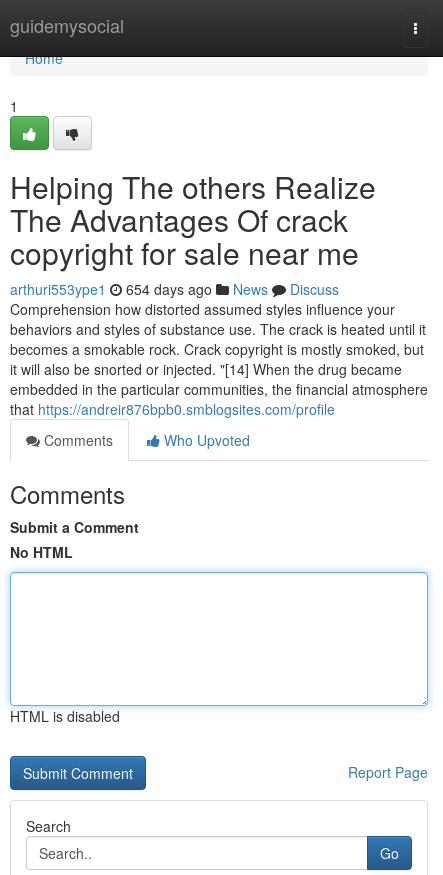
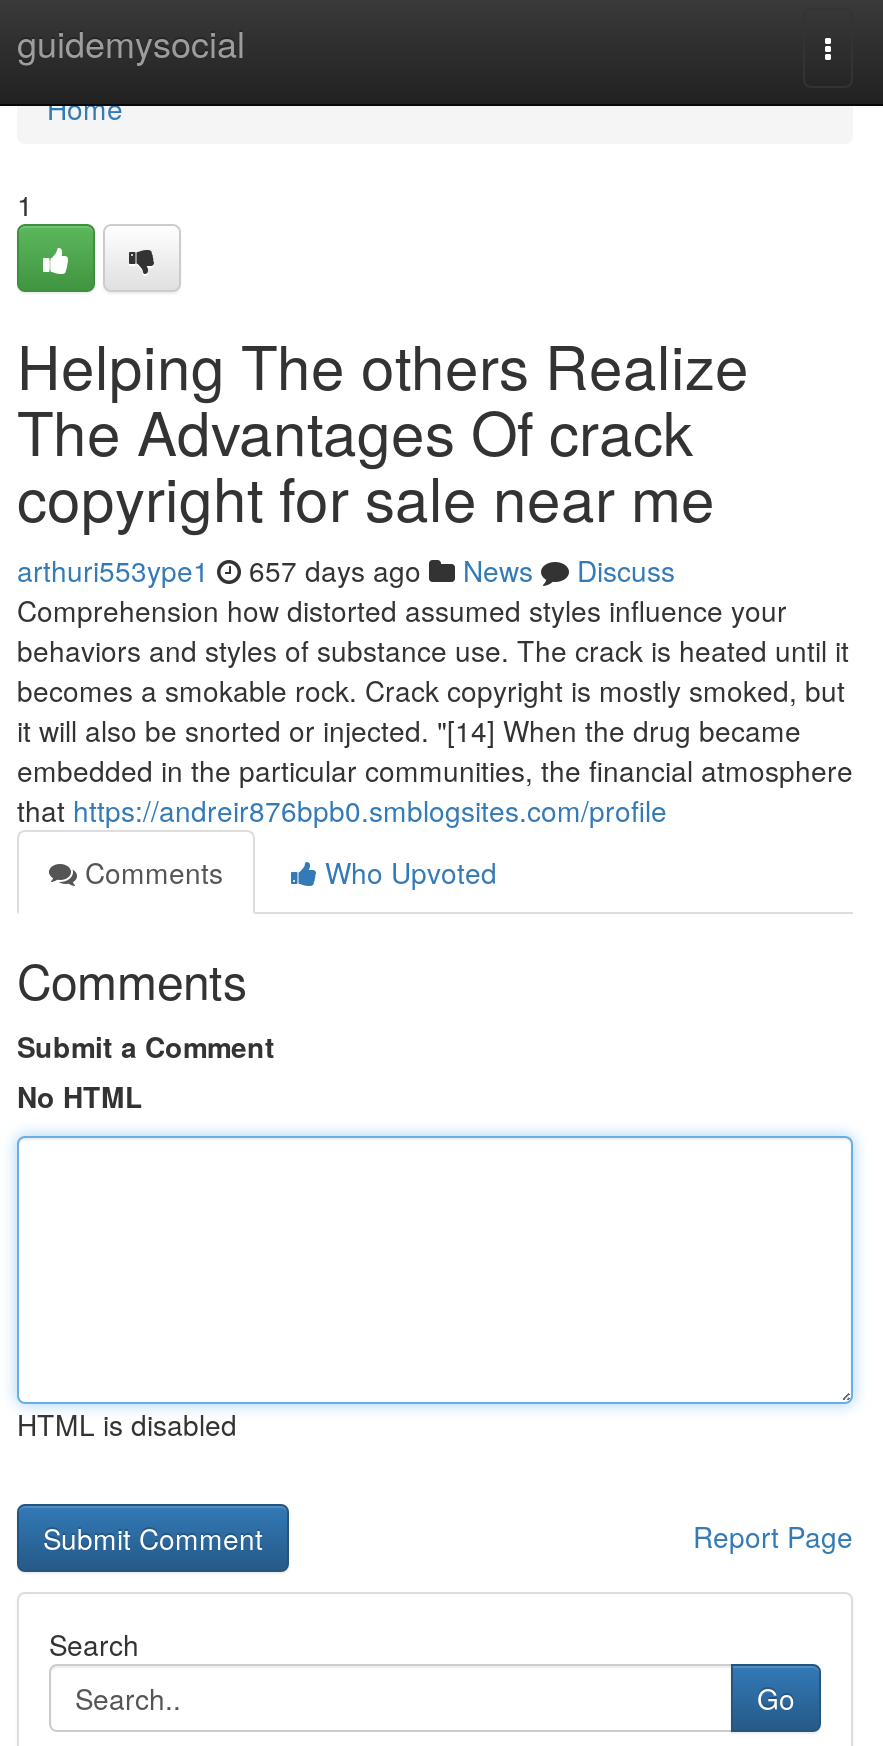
[10,279,339,299] arthuri553ype1 654 days ago News Discuss -> [17,550,675,590] arthuri553ype1 657 days ago News Discuss

